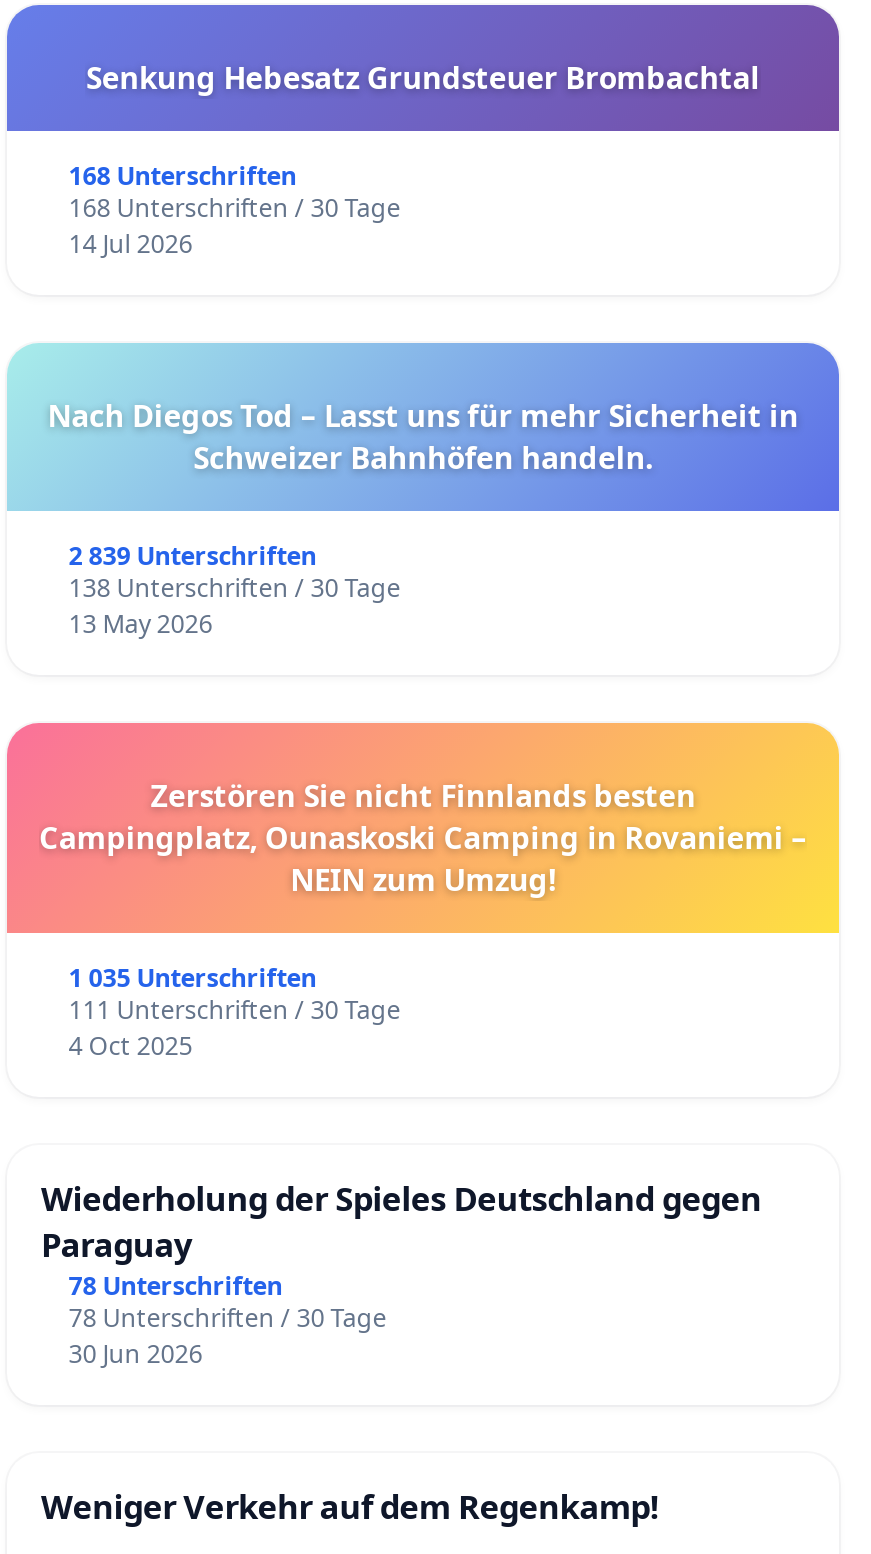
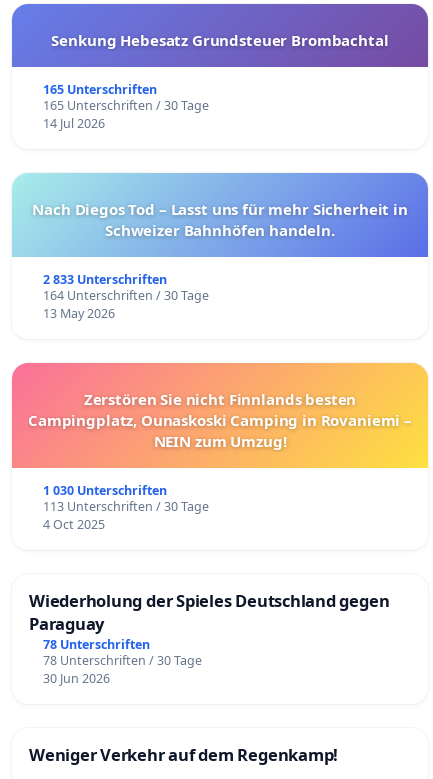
[69,160,297,194] 168 Unterschriften -> [43,81,157,98] 165 Unterschriften
[69,192,401,226] 168 Unterschriften / 30 Tage -> [43,97,209,114] 165 Unterschriften / 30 Tage
[69,540,317,574] 2 839 Unterschriften -> [43,271,167,288] 2 833 Unterschriften
[69,572,401,606] 138 Unterschriften / 30 Tage -> [43,287,209,304] 164 Unterschriften / 30 Tage
[69,962,317,996] 1 035 Unterschriften -> [43,482,167,499] 1 030 Unterschriften
[69,994,401,1028] 111 Unterschriften / 30 Tage -> [43,498,209,515] 113 Unterschriften / 30 Tage

